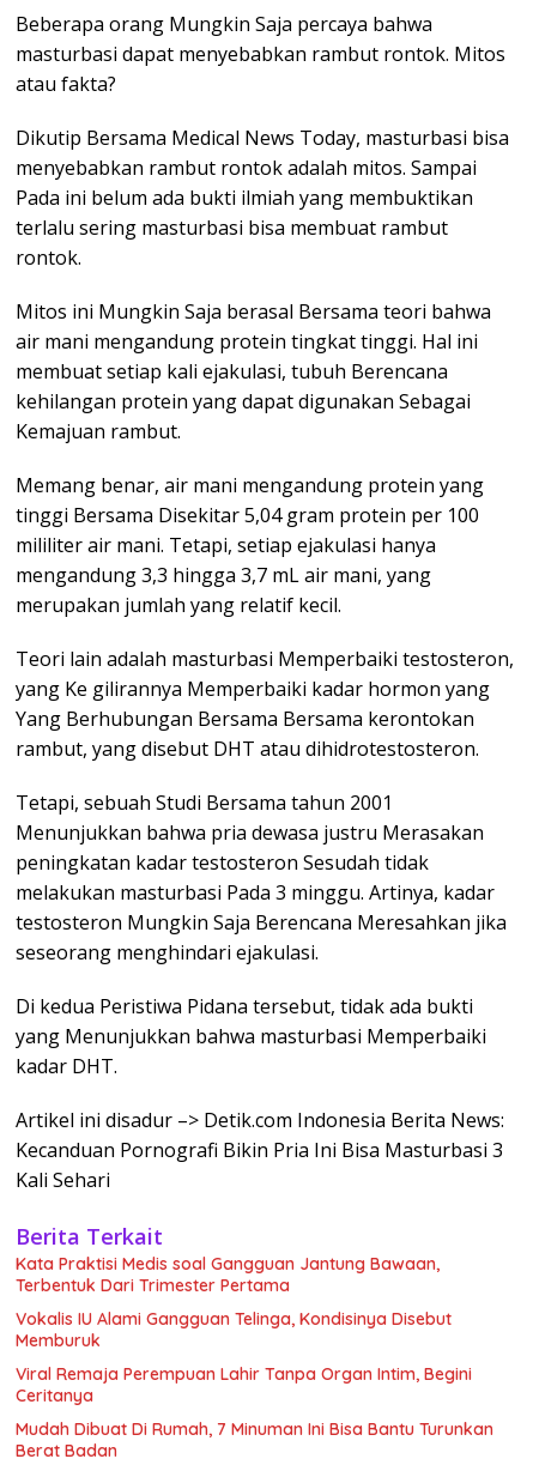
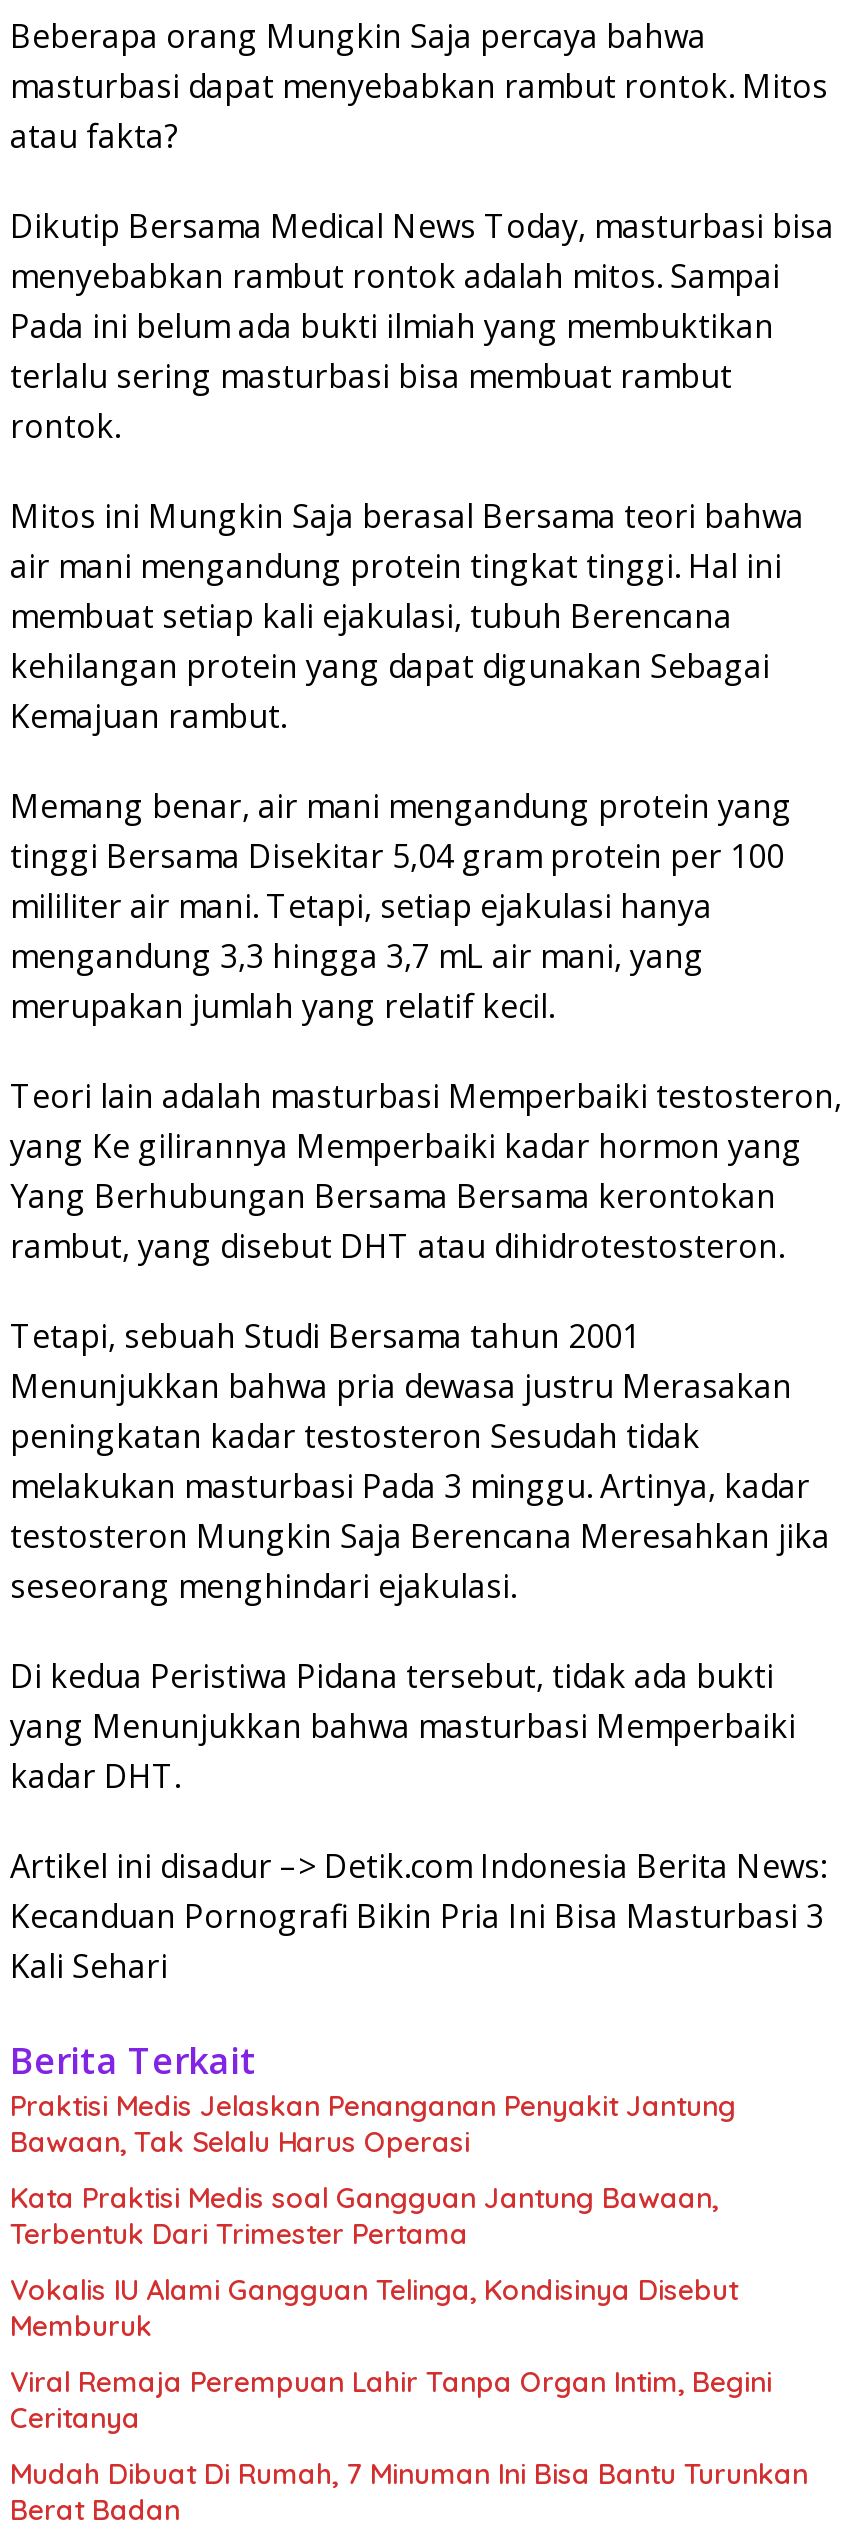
none -> [10,2088,736,2160] Praktisi Medis Jelaskan Penanganan Penyakit Jantung | Bawaan, Tak Selalu Harus Operasi

